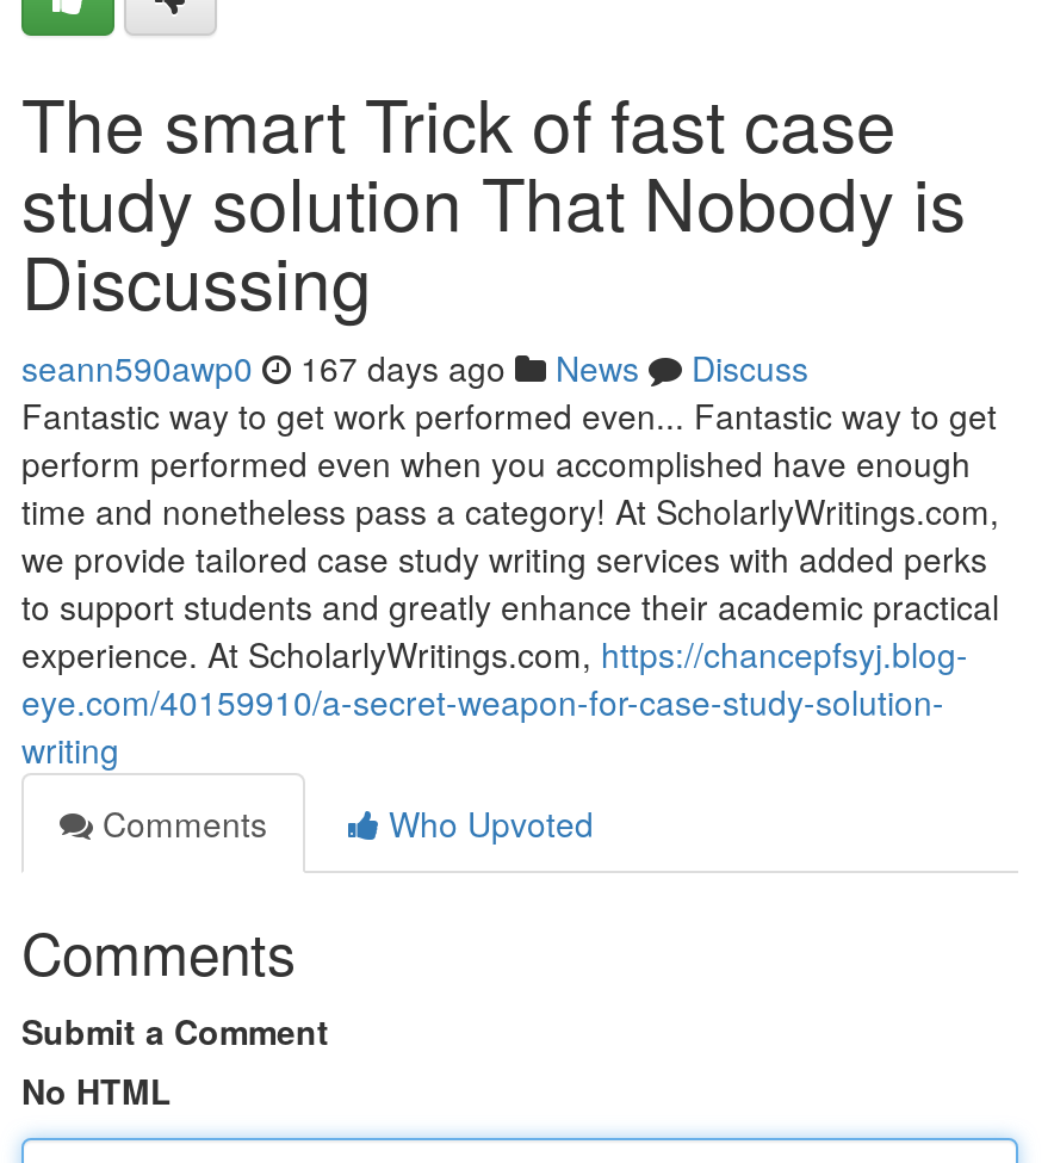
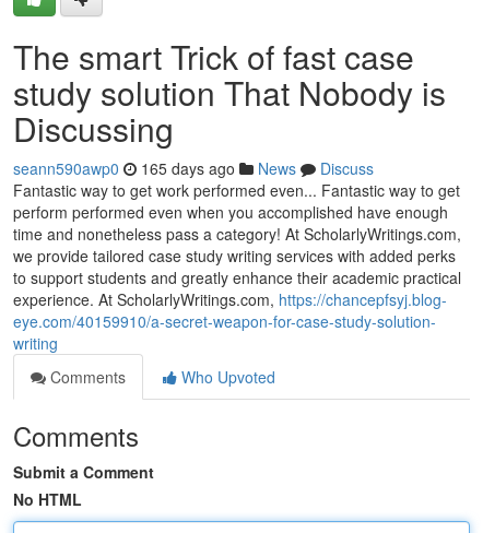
[21,344,808,391] seann590awp0 167 days ago News Discuss -> [13,157,374,179] seann590awp0 165 days ago News Discuss

